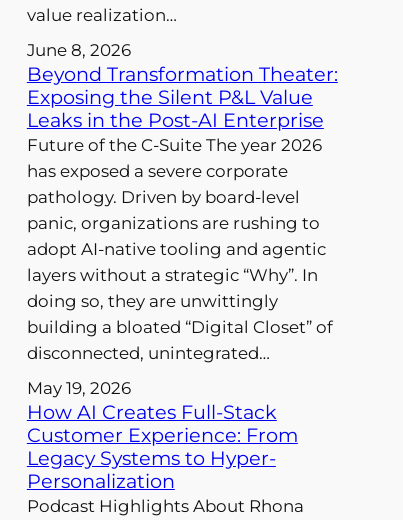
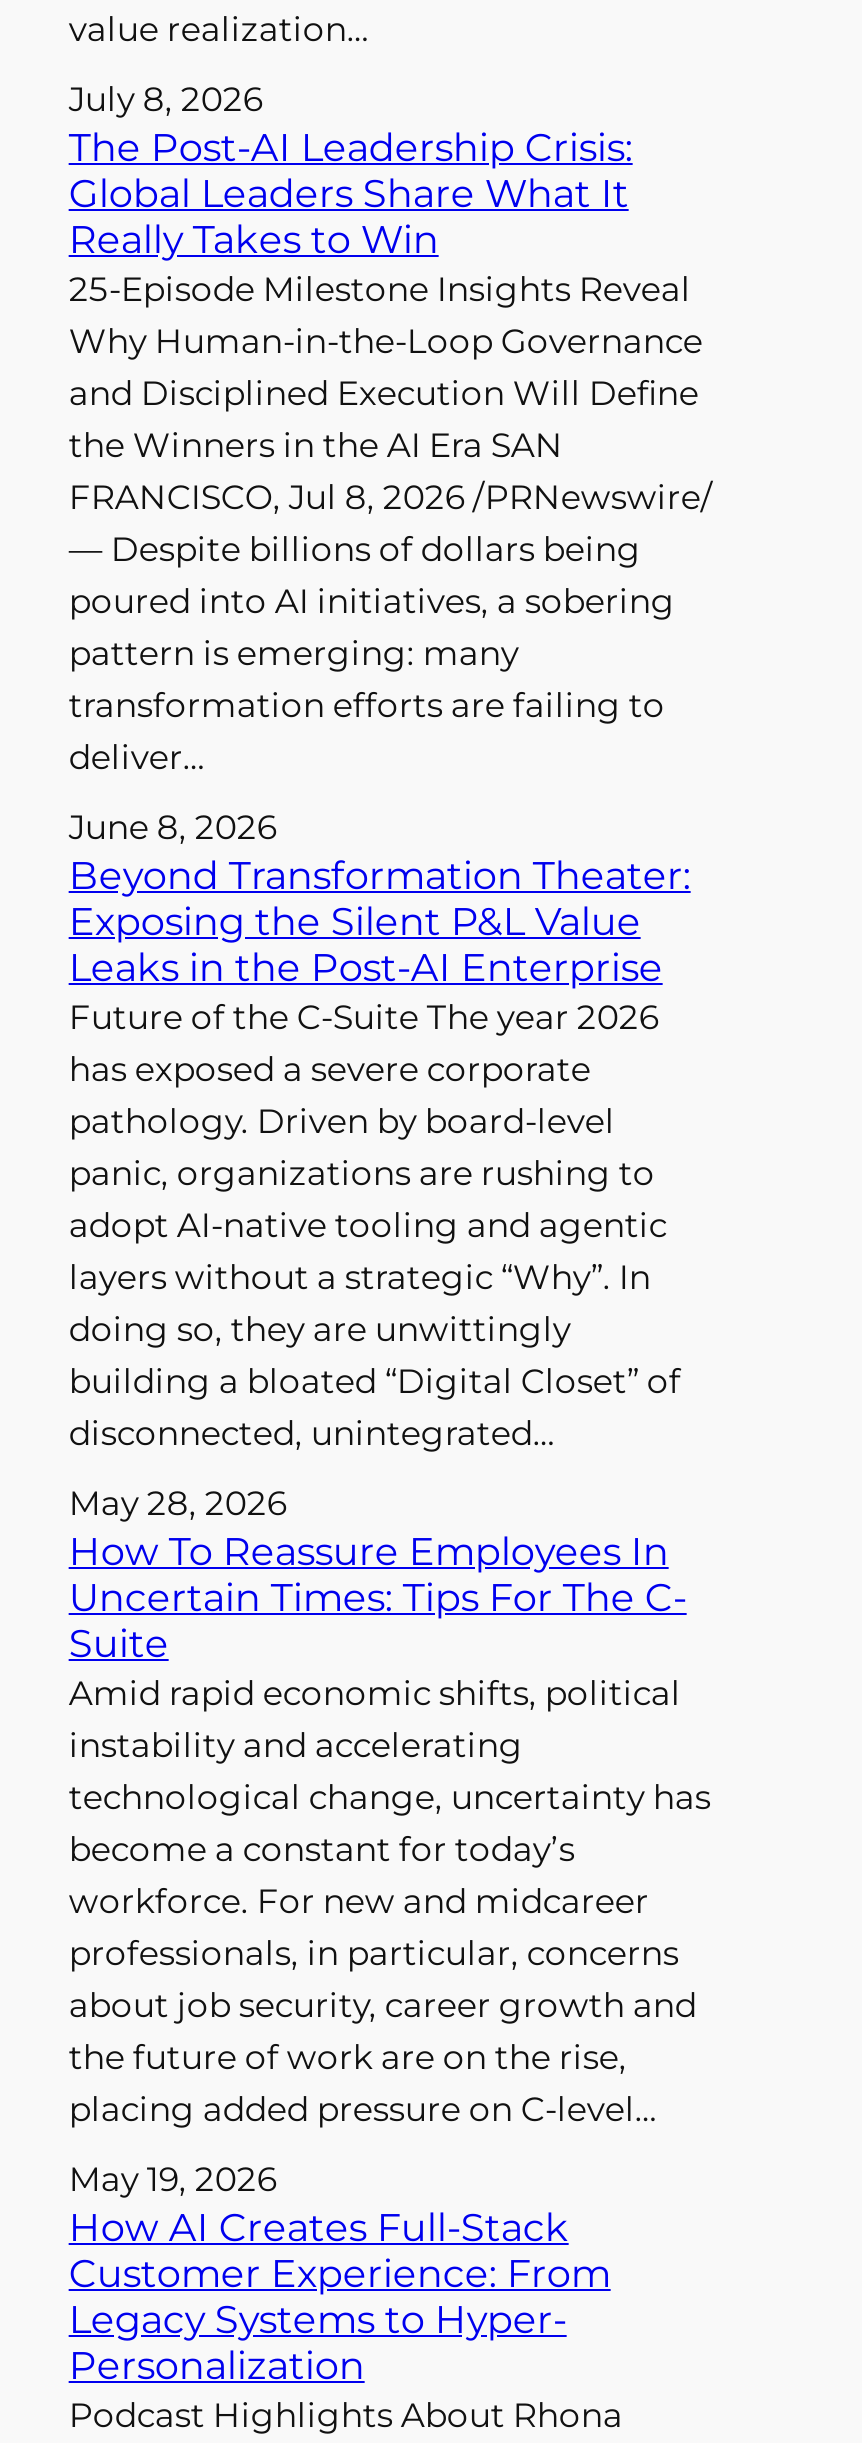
none -> [69,79,713,777] July 8, 2026 | The Post-AI Leadership Crisis: | Global Leaders Share What It | Really Takes to Win | 25-Episode Milestone Insights Reveal | Why Human-in-the-Loop Governance | and Disciplined Execution Will Define | the Winners in the AI Era SAN | FRANCISCO, Jul 8, 2026 /PRNewswire/ | — Despite billions of dollars being | poured into AI initiatives, a sobering | pattern is emerging: many | transformation efforts are failing to | deliver…
none -> [69,1483,711,2129] May 28, 2026 | How To Reassure Employees In | Uncertain Times: Tips For The C- | Suite | Amid rapid economic shifts, political | instability and accelerating | technological change, uncertainty has | become a constant for today’s | workforce. For new and midcareer | professionals, in particular, concerns | about job security, career growth and | the future of work are on the rise, | placing added pressure on C-level…

